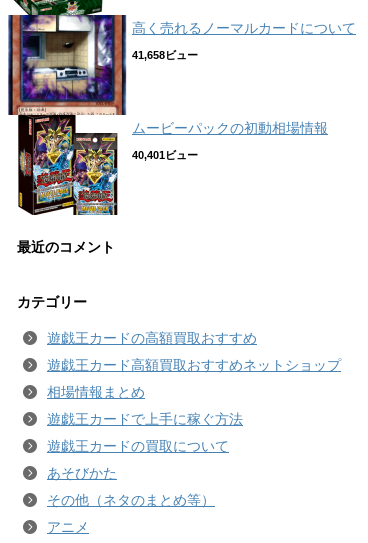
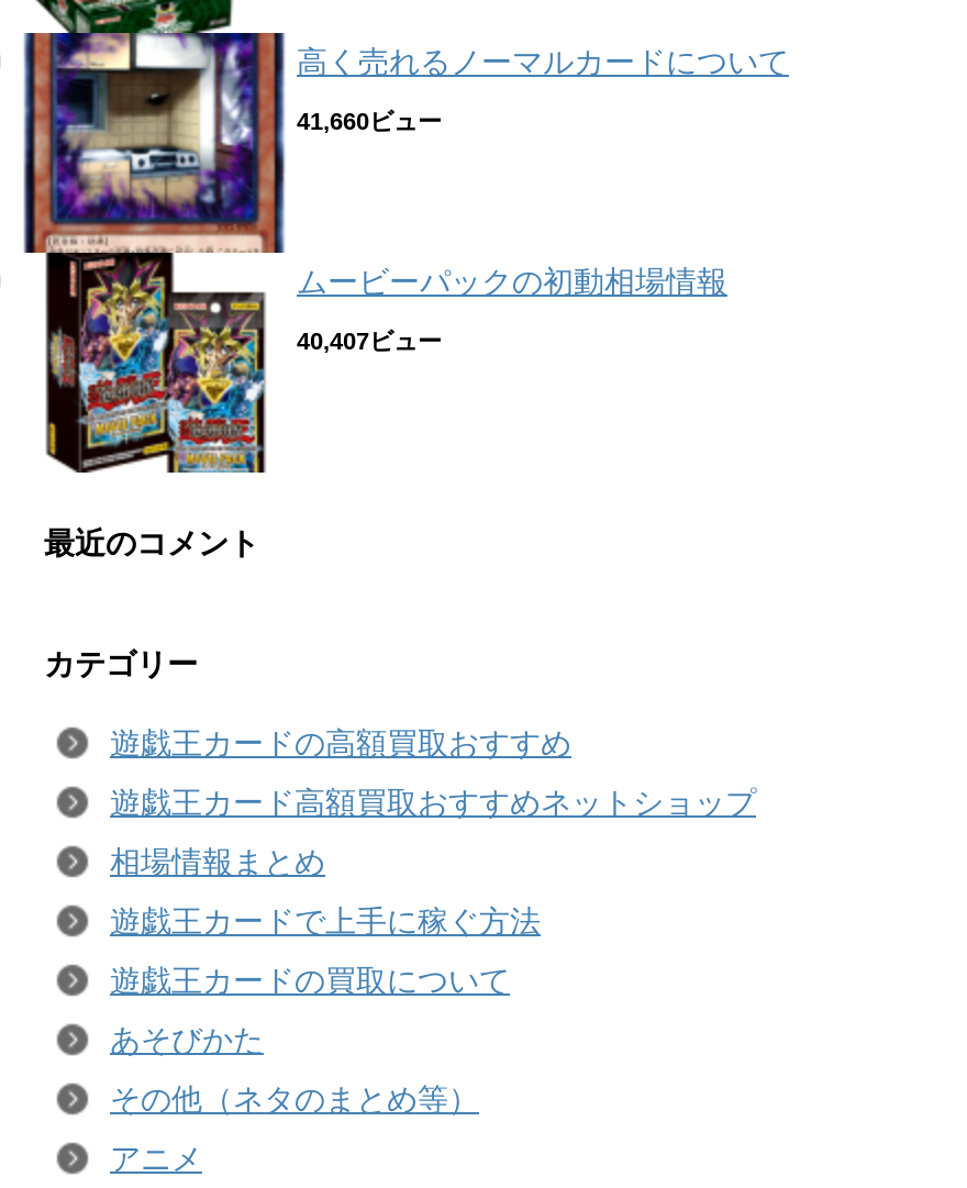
[132,49,198,61] 41,658ビュー -> [297,108,442,134] 41,660ビュー
[132,149,198,161] 40,401ビュー -> [297,328,442,354] 40,407ビュー

